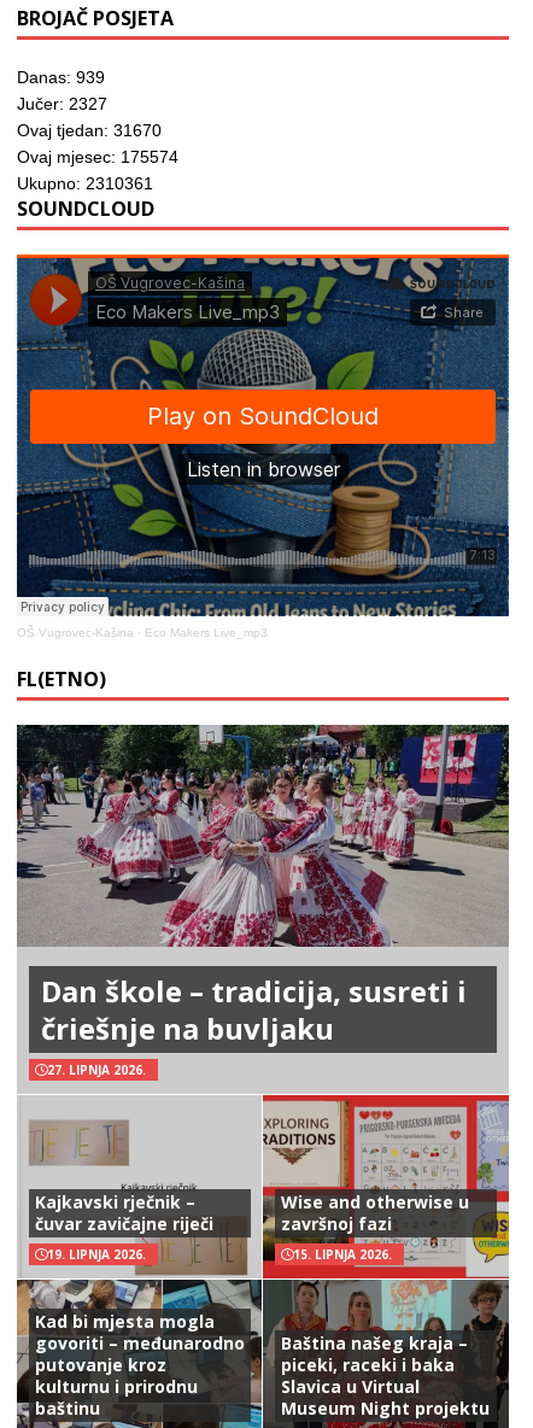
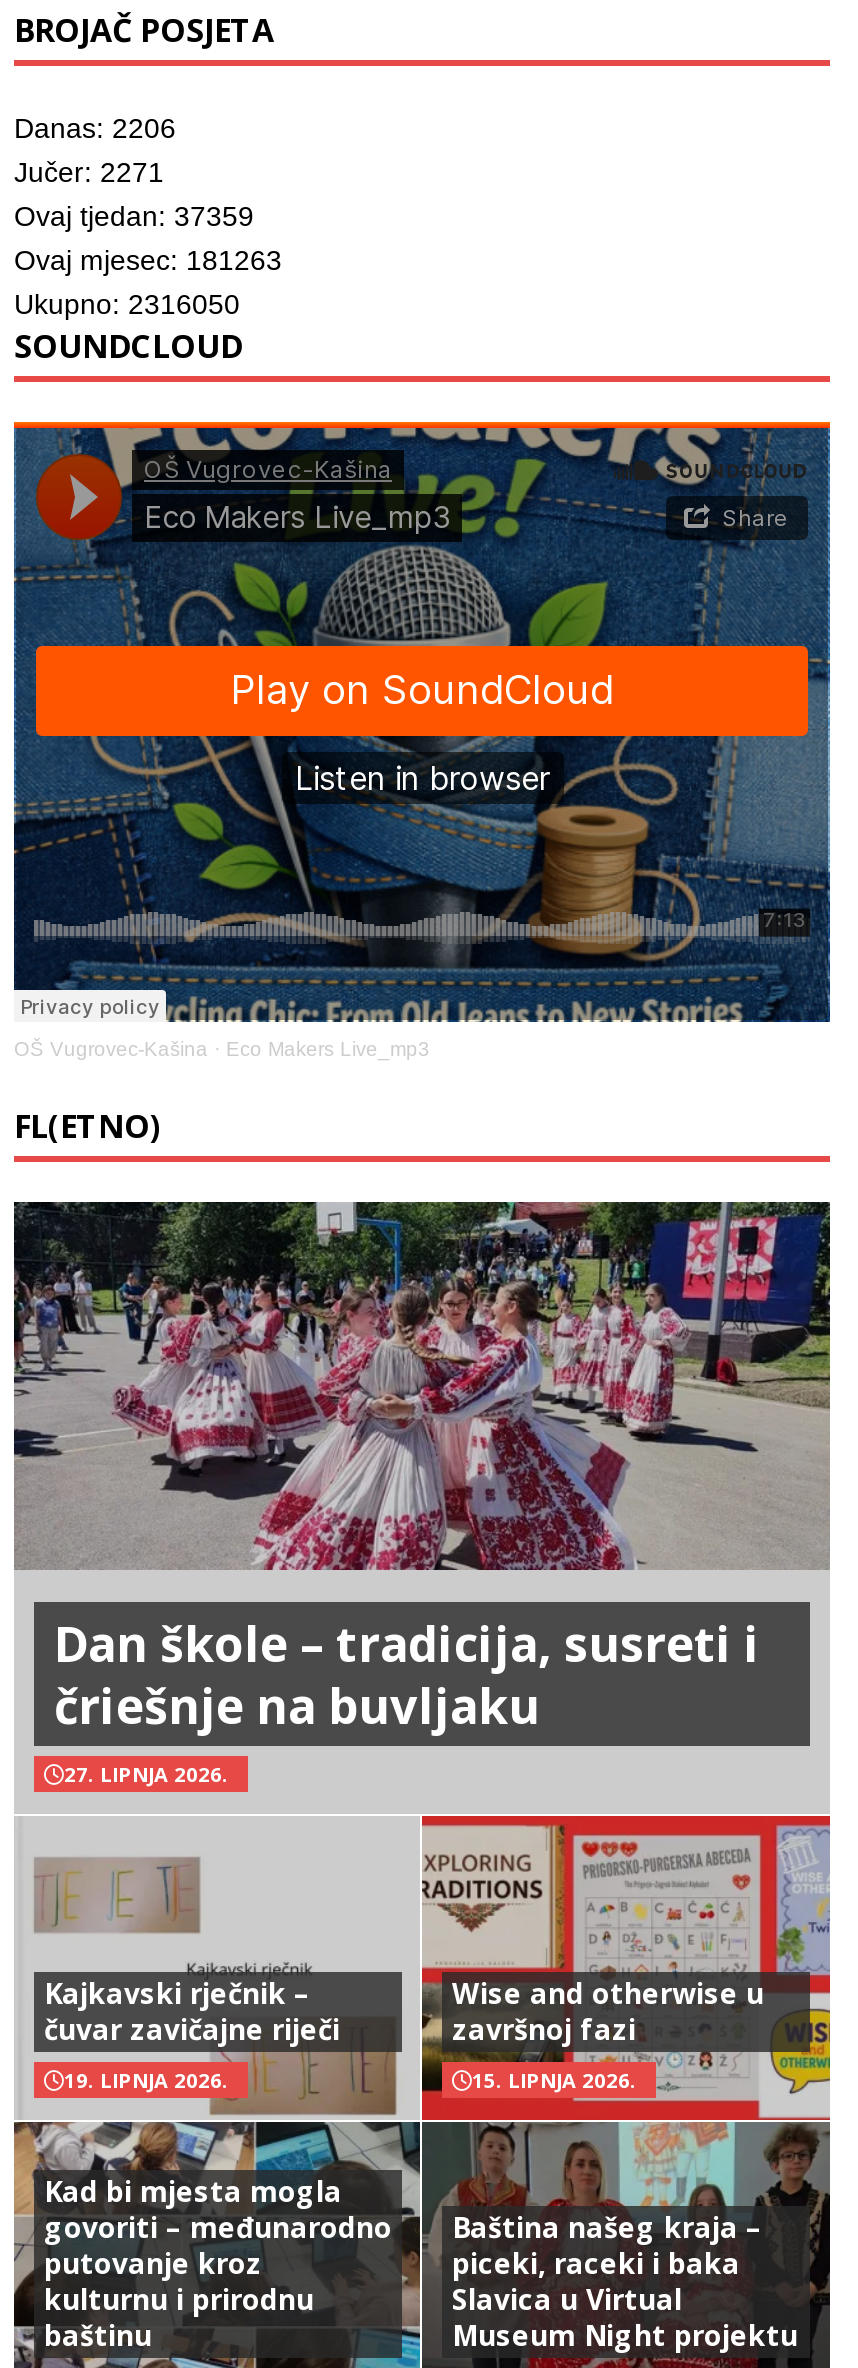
[17,68,105,87] Danas: 939 -> [14,112,176,144] Danas: 2206
[17,94,107,114] Jučer: 2327 -> [14,156,164,188] Jučer: 2271
[17,121,162,140] Ovaj tjedan: 31670 -> [14,200,254,232] Ovaj tjedan: 37359
[17,147,178,167] Ovaj mjesec: 175574 -> [14,244,282,276] Ovaj mjesec: 181263
[17,174,153,193] Ukupno: 2310361 -> [14,288,240,320] Ukupno: 2316050

